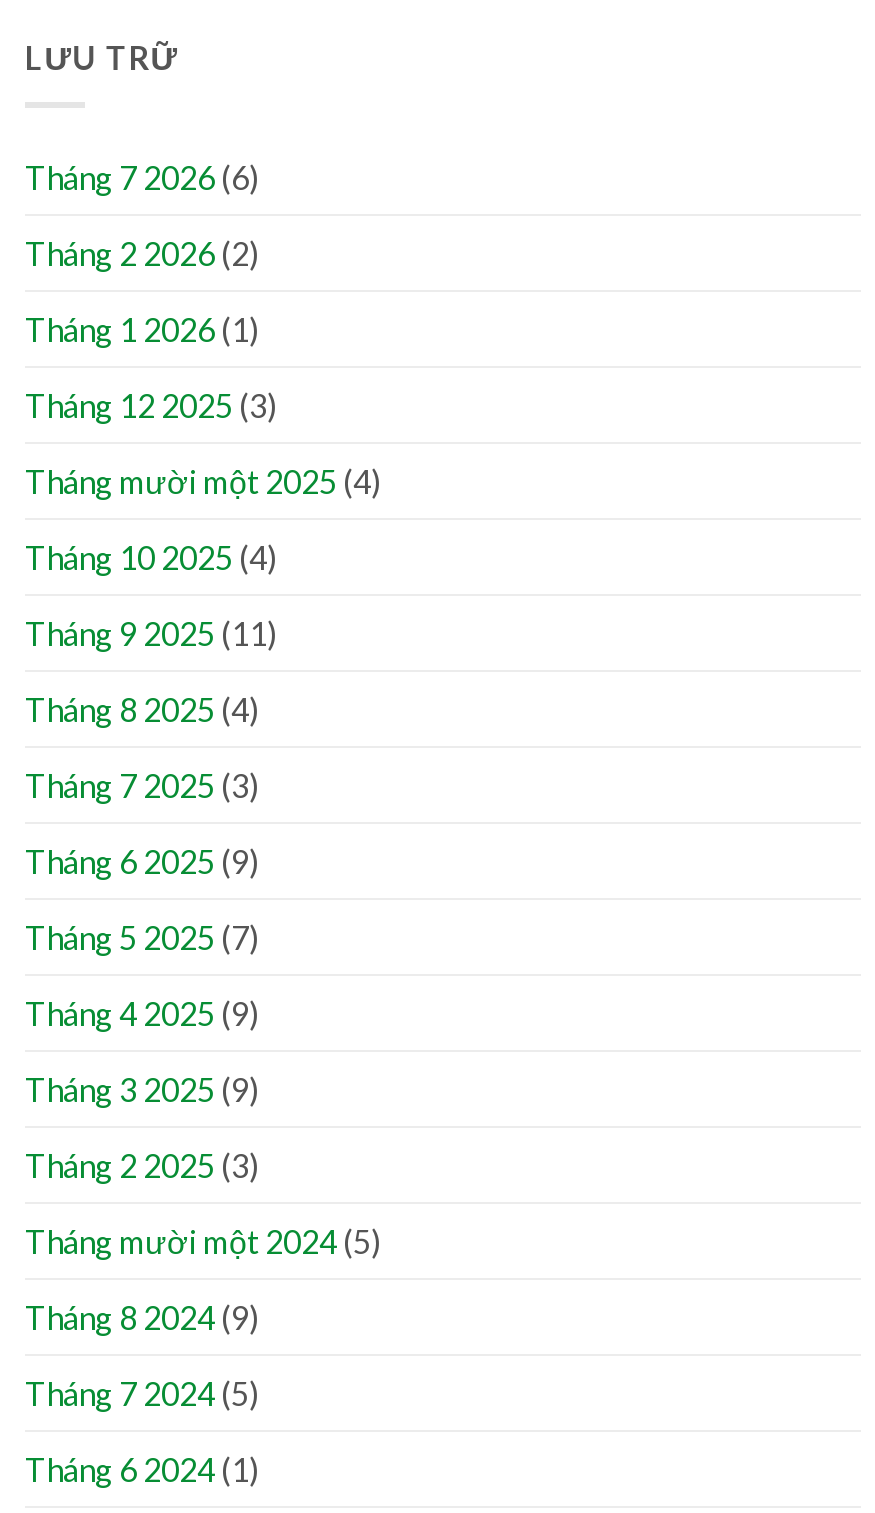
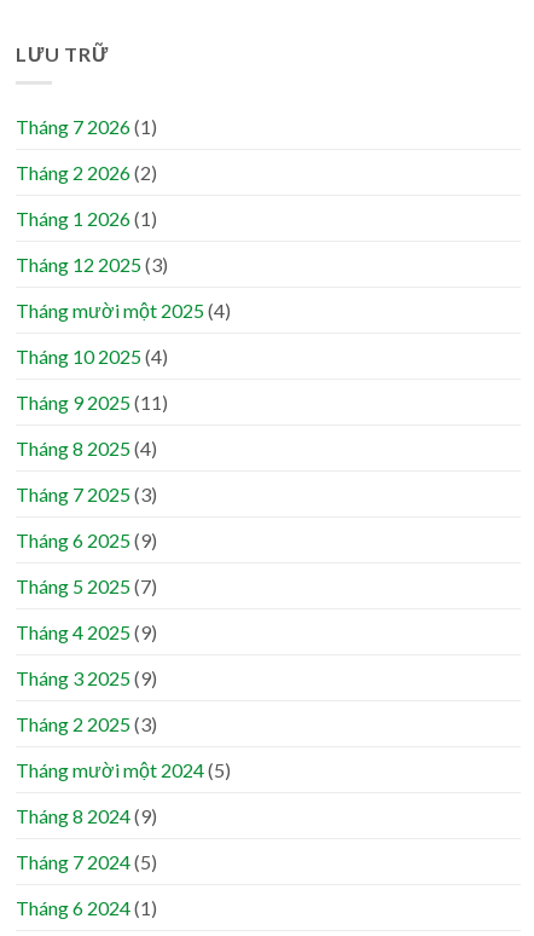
[25,159,259,197] Tháng 7 2026 (6) -> [16,115,157,138] Tháng 7 2026 (1)

